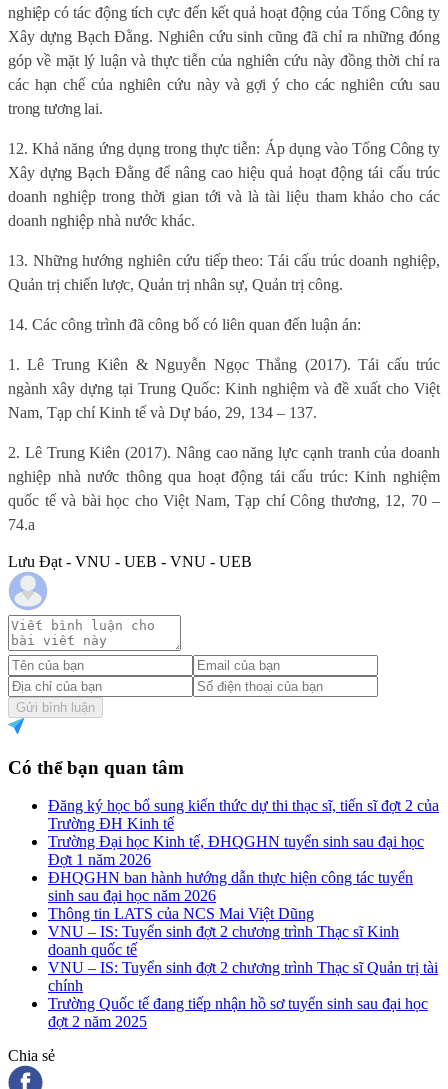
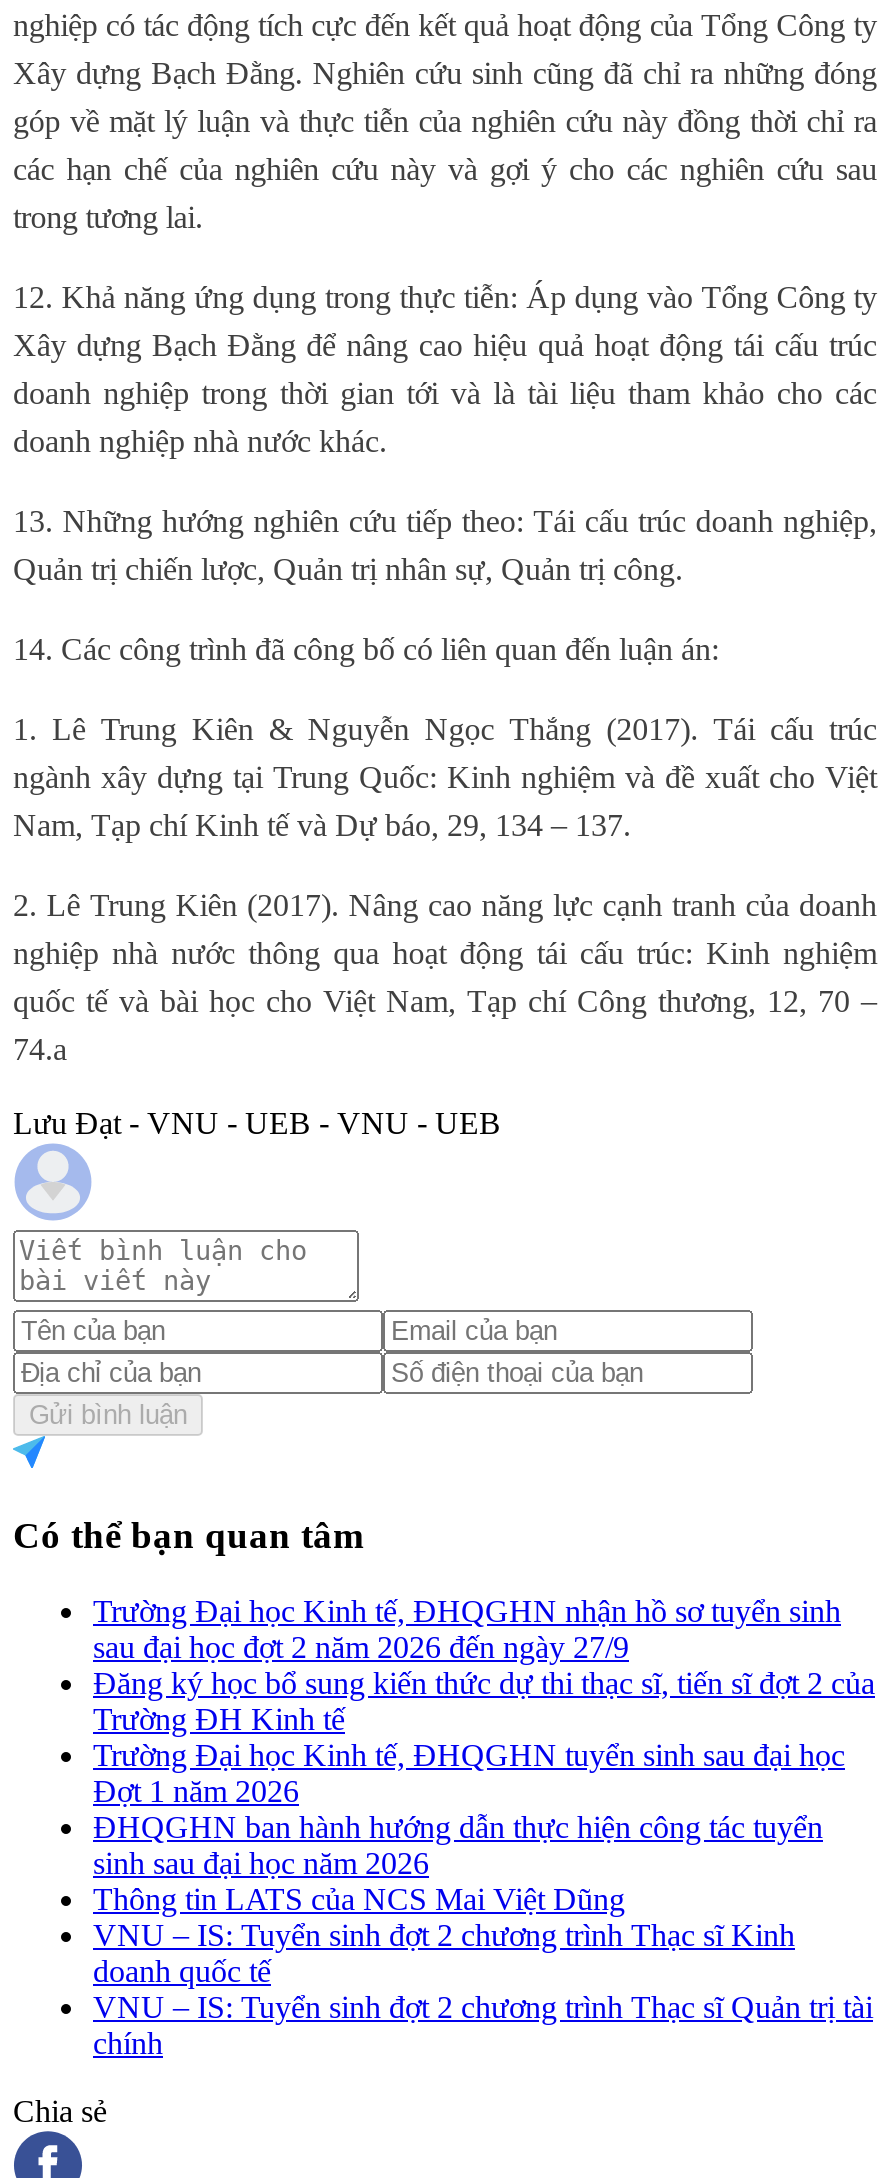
none -> [93,1594,841,1664] Trường Đại học Kinh tế, ĐHQGHN nhận hồ sơ tuyển sinh | sau đại học đợt 2 năm 2026 đến ngày 27/9
moved [48,797,439,994] -> [93,1666,875,2060]: Đăng ký học bổ sung kiến thức dự thi thạc sĩ, tiến sĩ đợt 2 của | Trường ĐH Kinh tế | Trường Đại học Kinh tế, ĐHQGHN tuyển sinh sau đại học | ... | VNU – IS: Tuyển sinh đợt 2 chương trình Thạc sĩ Quản trị tài | chính
[48,995,428,1030] Trường Quốc tế đang tiếp nhận hồ sơ tuyển sinh sau đại học | đợt 2 năm 2025 -> none

